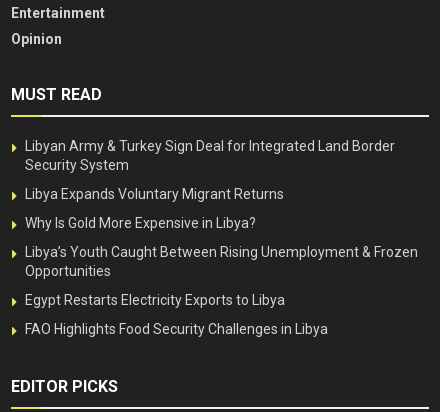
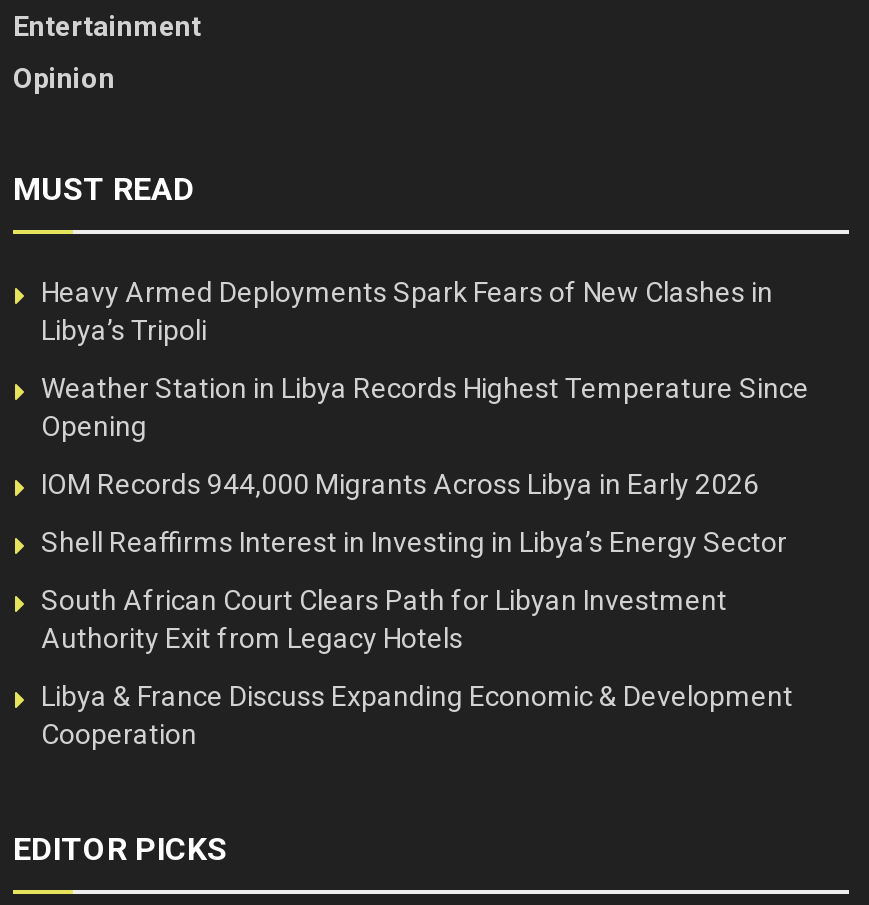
[25,138,395,173] Libyan Army & Turkey Sign Deal for Integrated Land Border | Security System -> [41,276,773,346] Heavy Armed Deployments Spark Fears of New Clashes in | Libya’s Tripoli
[25,186,284,202] Libya Expands Voluntary Migrant Returns -> [41,372,809,442] Weather Station in Libya Records Highest Temperature Since | Opening
[25,215,256,231] Why Is Gold More Expensive in Libya? -> [41,468,759,500] IOM Records 944,000 Migrants Across Libya in Early 2026
[25,244,418,279] Libya’s Youth Caught Between Rising Unemployment & Frozen | Opportunities -> [41,526,787,558] Shell Reaffirms Interest in Investing in Libya’s Energy Sector
[25,292,285,308] Egypt Restarts Electricity Exports to Libya -> [41,584,727,654] South African Court Clears Path for Libyan Investment | Authority Exit from Legacy Hotels
[25,321,328,337] FAO Highlights Food Security Challenges in Libya -> [41,680,793,750] Libya & France Discuss Expanding Economic & Development | Cooperation

